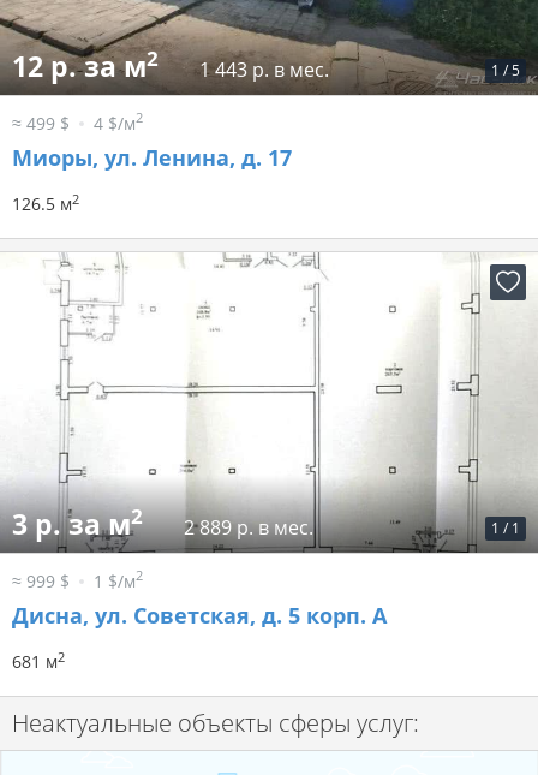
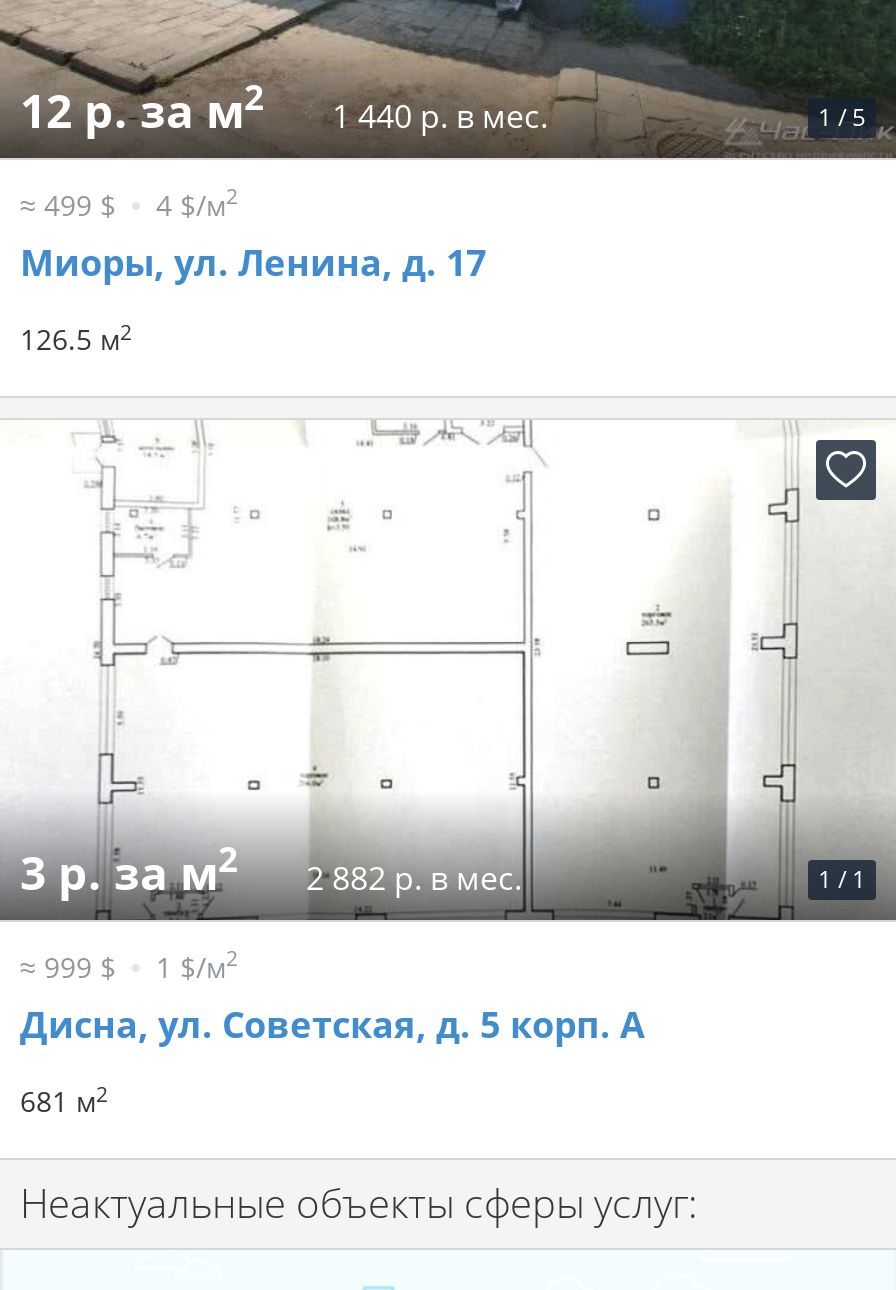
[12,45,329,85] 12 р. за м2 1 443 р. в мес. -> [20,75,548,142] 12 р. за м2 1 440 р. в мес.
[179,514,313,541] 2 889 р. в мес. -> [298,856,522,900] 2 882 р. в мес.

